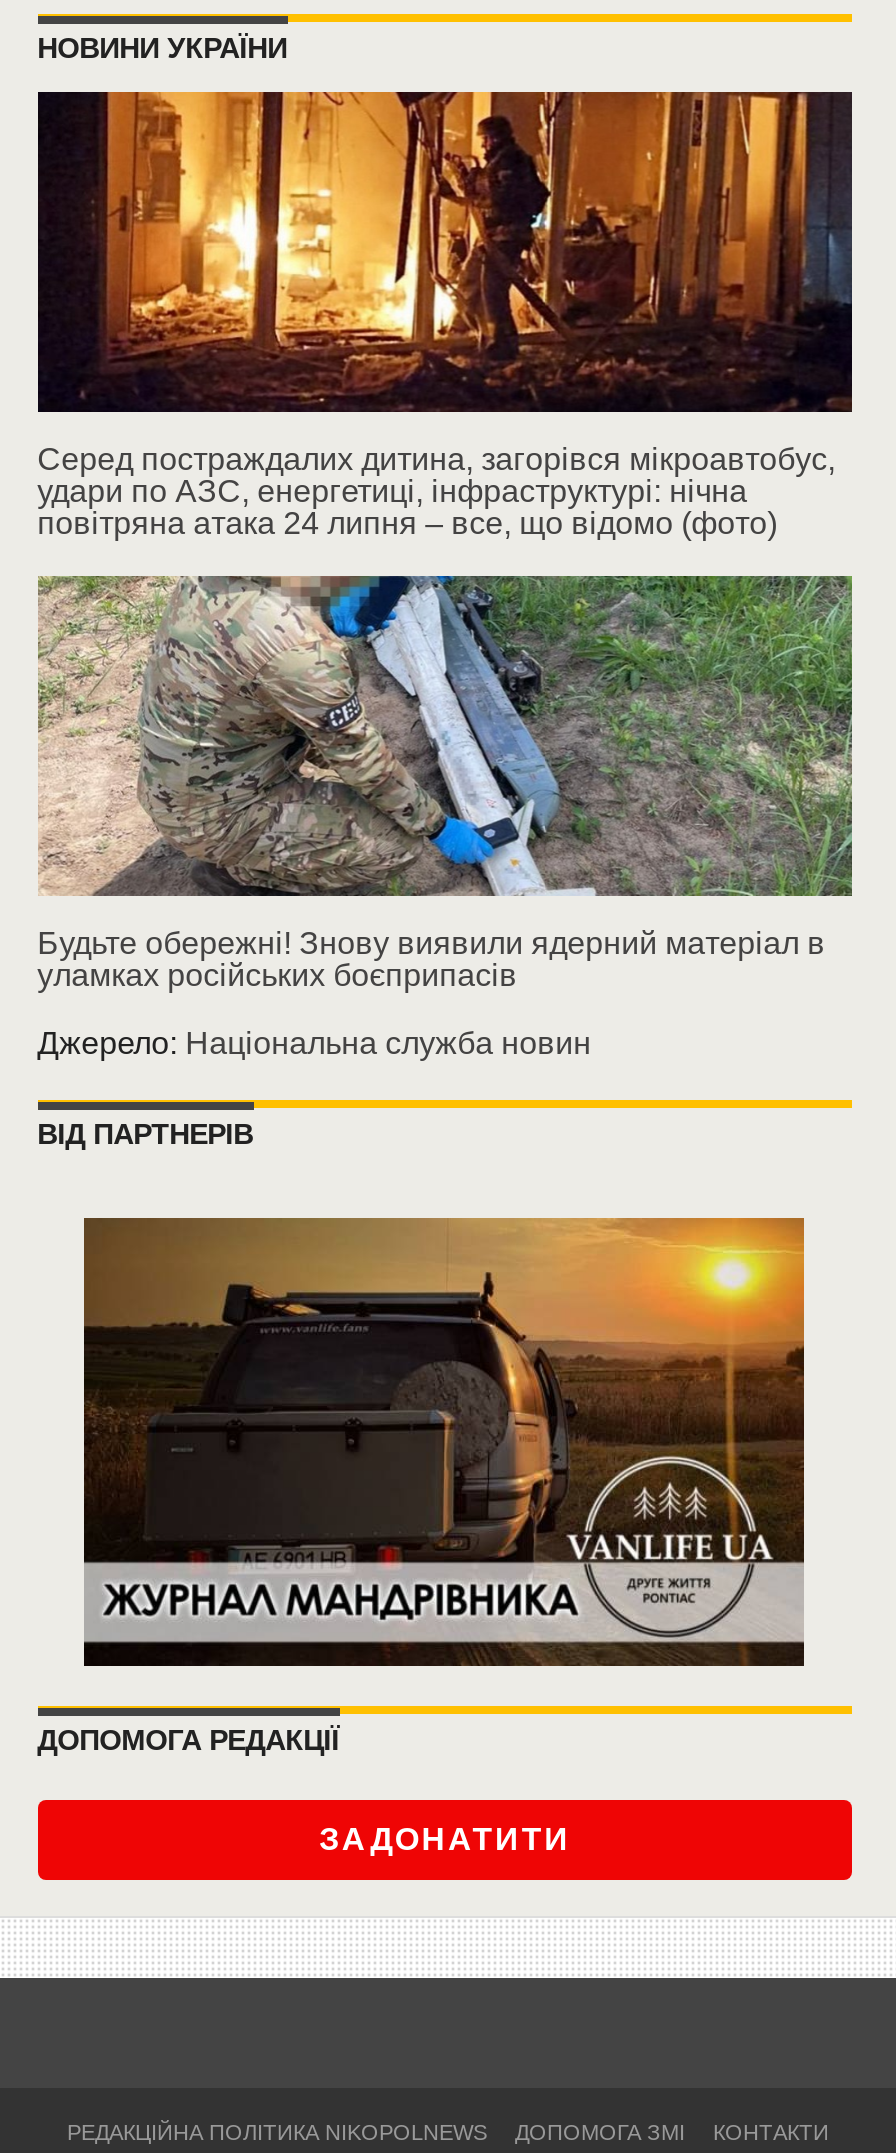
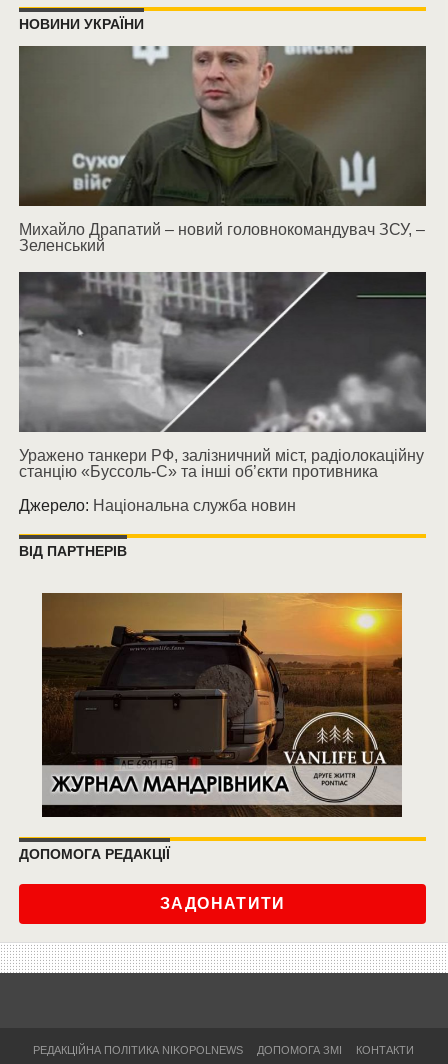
[37,90,850,540] [image] | Серед постраждалих дитина, загорівся мікроавтобус, | удари по АЗС, енергетиці, інфраструктурі: нічна | повітряна атака 24 липня – все, що відомо (фото) -> [19,45,426,254] [image] | Михайло Драпатий – новий головнокомандувач ЗСУ, – | Зеленський
[37,574,854,992] [image] | Будьте обережні! Знову виявили ядерний матеріал в | уламках російських боєприпасів -> [19,272,427,480] [image] | Уражено танкери РФ, залізничний міст, радіолокаційну | станцію «Буссоль-С» та інші об’єкти противника

